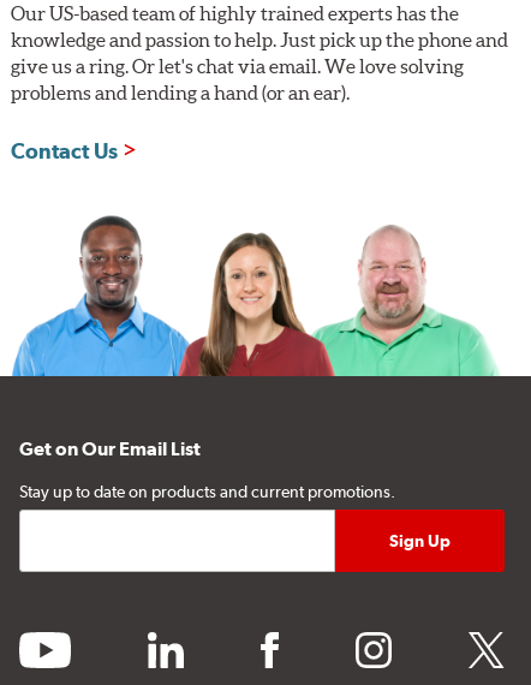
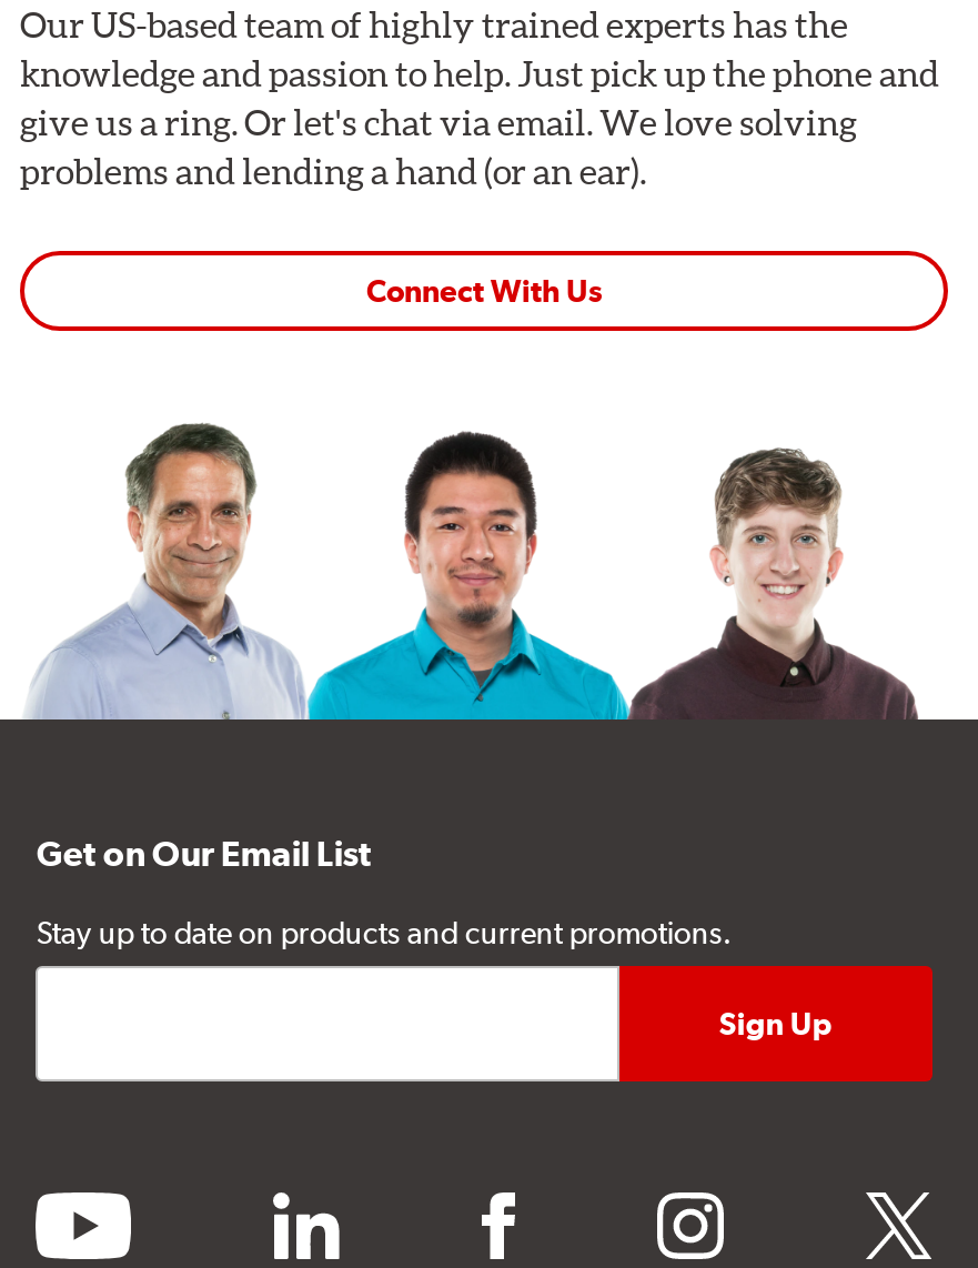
[11,139,118,164] Contact Us -> [366,274,602,310] Connect With Us
[12,216,497,377] [image] -> [24,424,919,722] [image]

